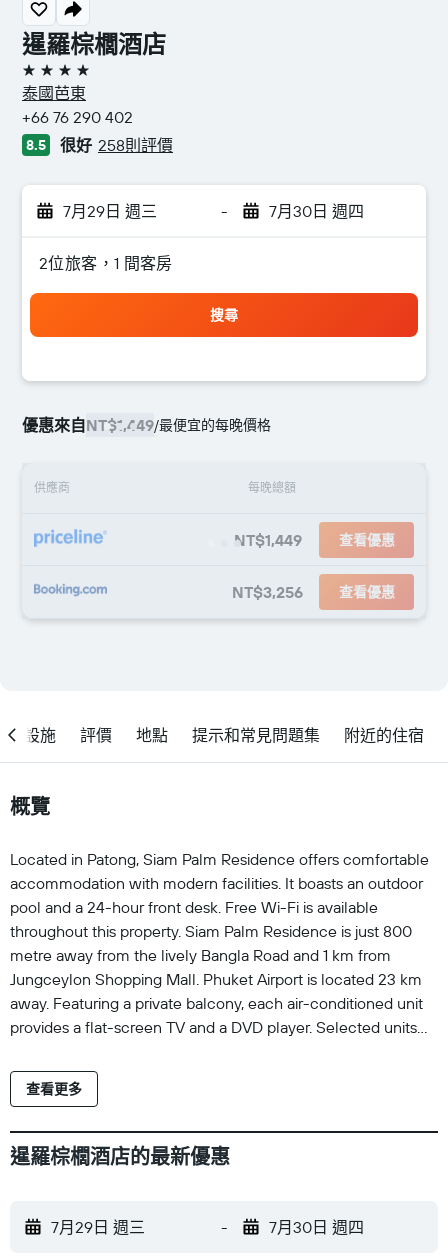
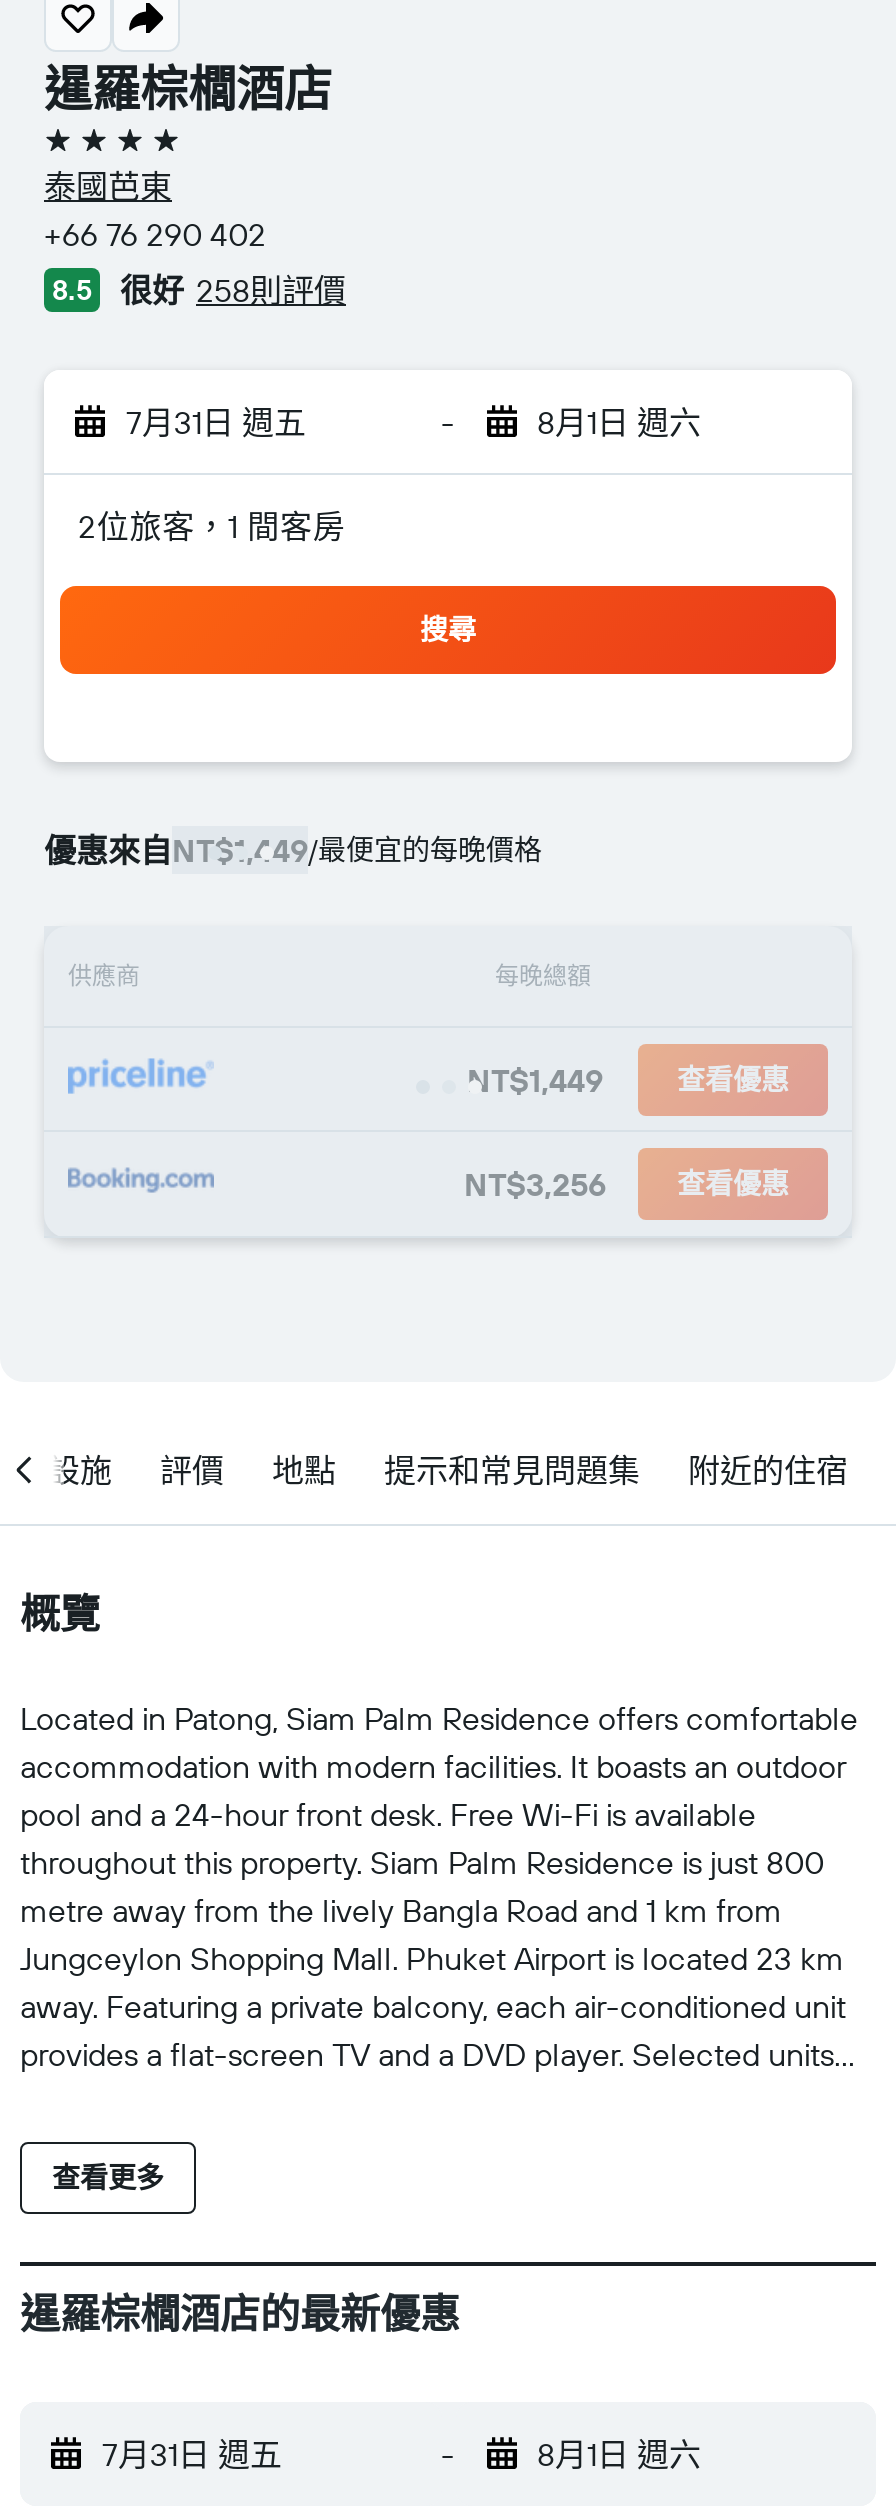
[63,201,157,221] 7月29日 週三 -> [126,402,306,442] 7月31日 週五
[268,201,363,221] 7月30日 週四 -> [537,402,701,442] 8月1日 週六
[51,1217,145,1237] 7月29日 週三 -> [102,2434,282,2474] 7月31日 週五
[268,1217,363,1237] 7月30日 週四 -> [537,2434,701,2474] 8月1日 週六

